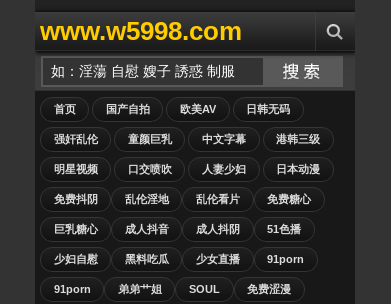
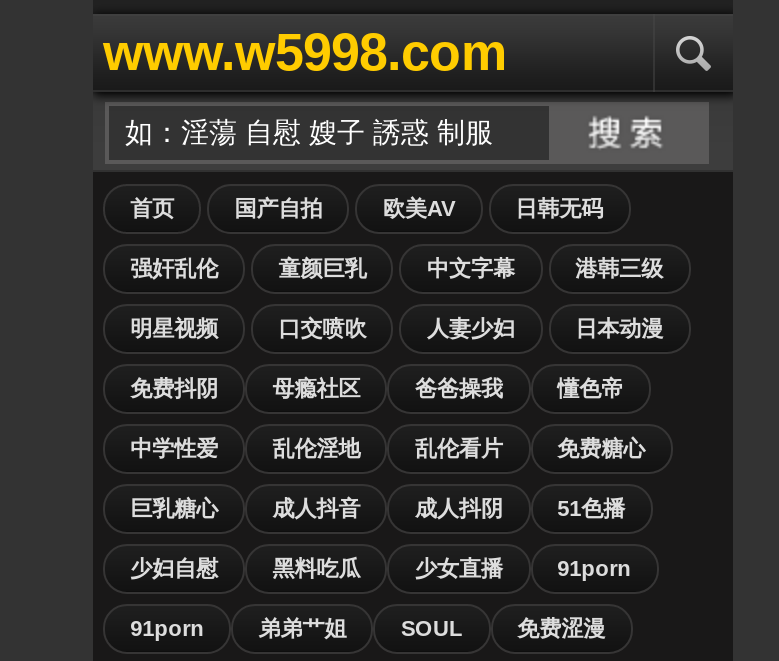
none -> [130,376,623,460] 母瘾社区 | 爸爸操我 | 懂色帝 | 中学性爱

